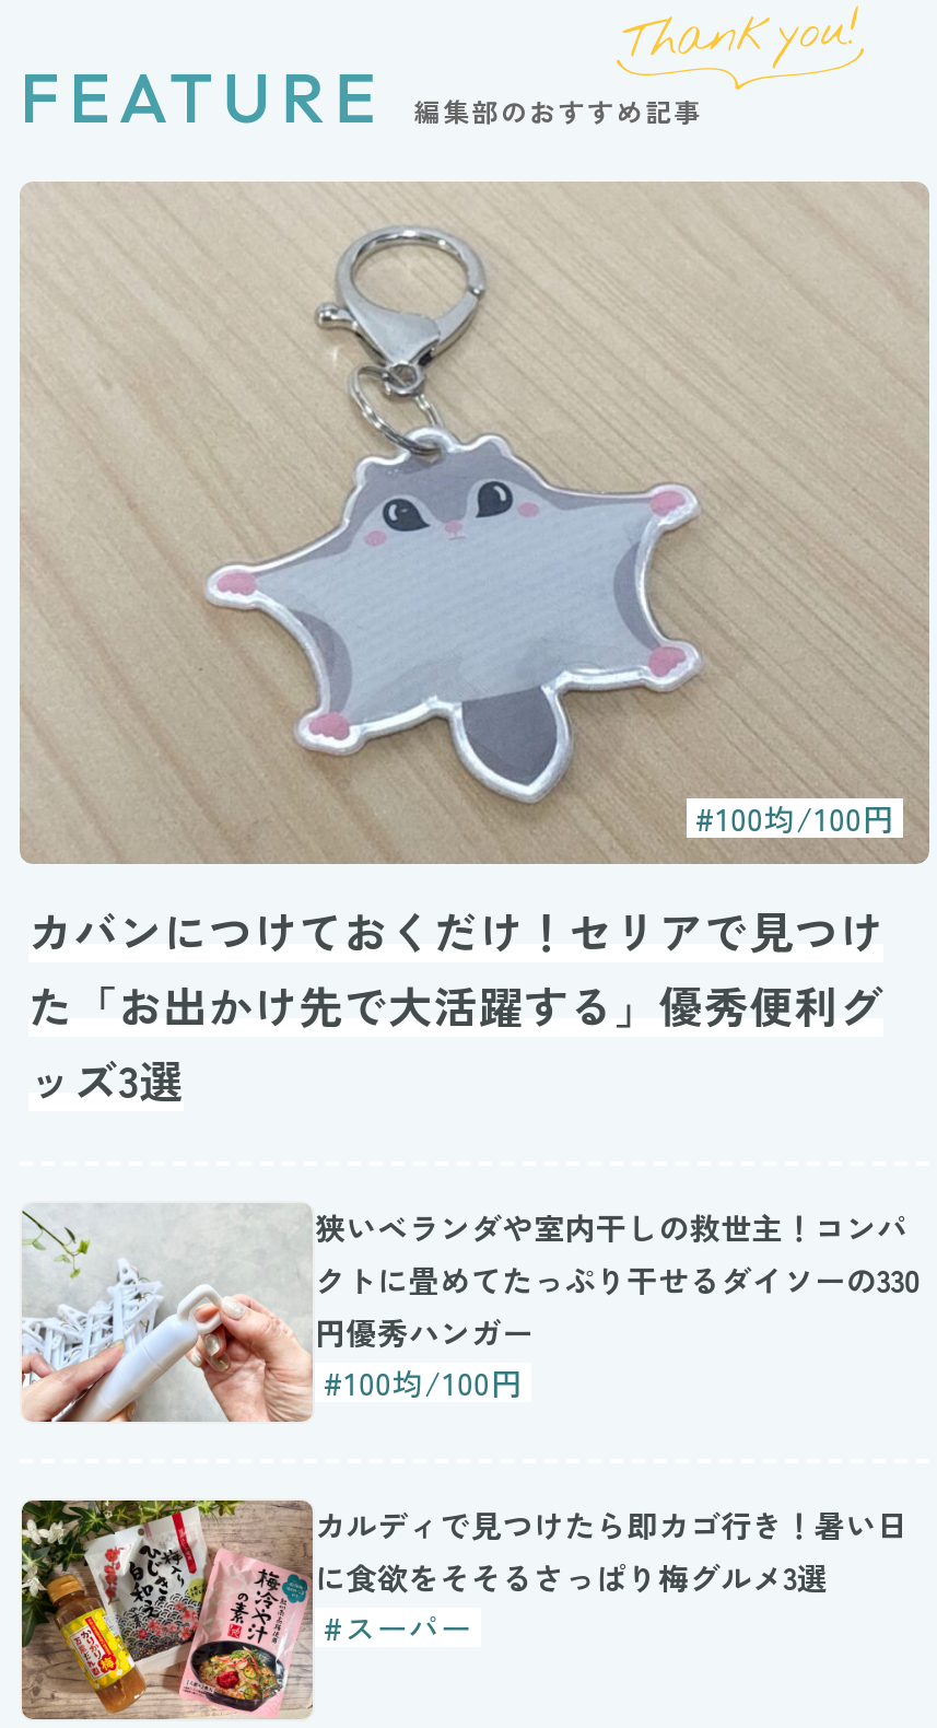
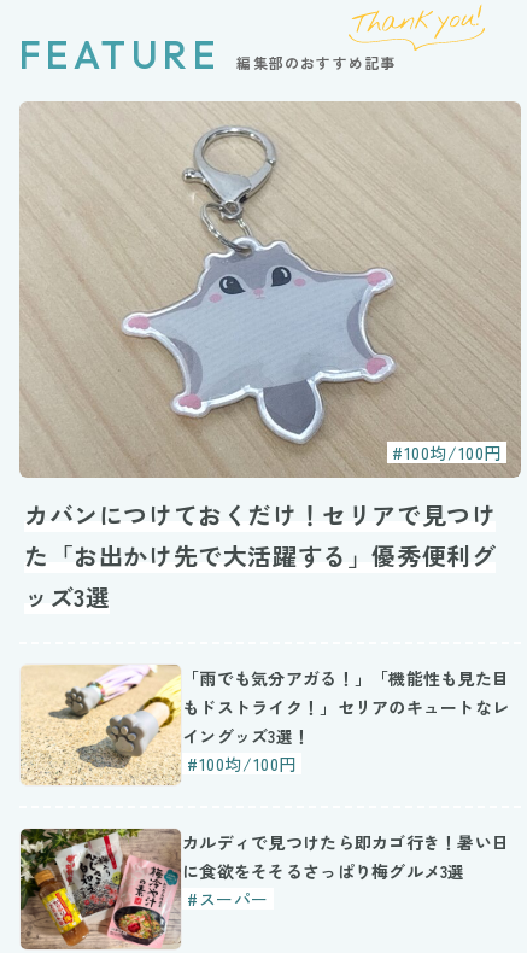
[22,1203,923,1424] [image] | 狭いベランダや室内干しの救世主！コンパ | クトに畳めてたっぷり干せるダイソーの330 | 円優秀ハンガー -> [21,665,509,785] [image] | 「雨でも気分アガる！」「機能性も見た目 | もドストライク！」セリアのキュートなレ | イングッズ3選！

